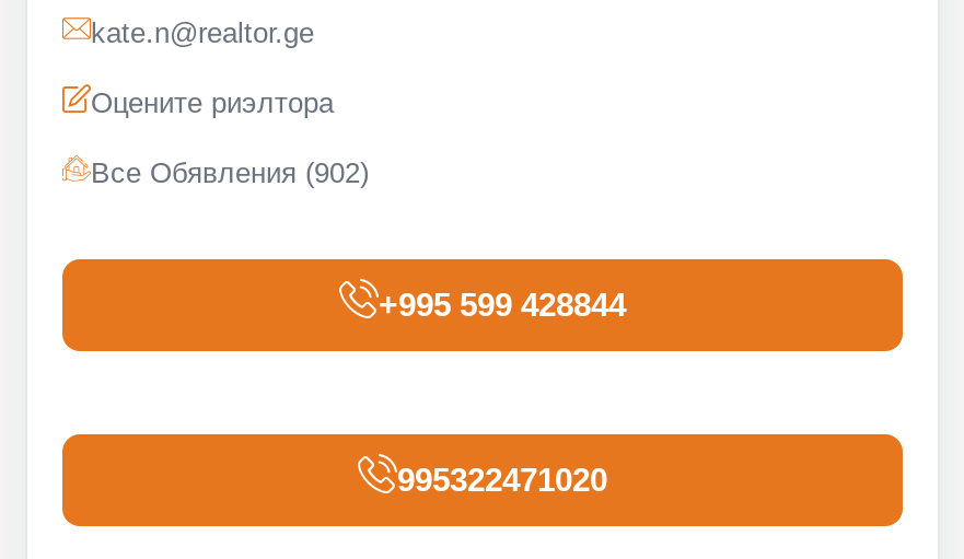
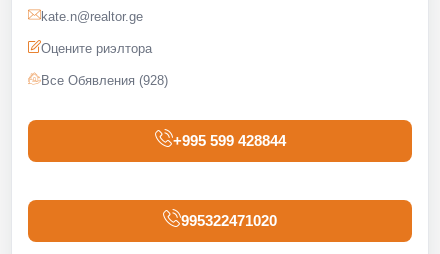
[91,156,369,189] Все Обявления (902) -> [41,73,168,88] Все Обявления (928)

